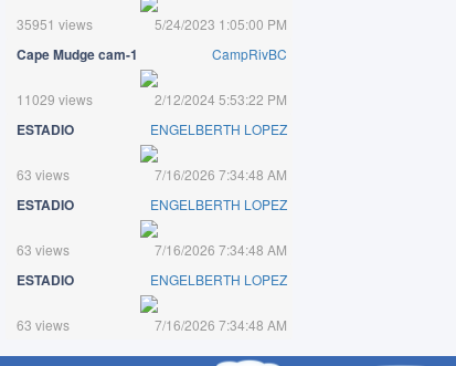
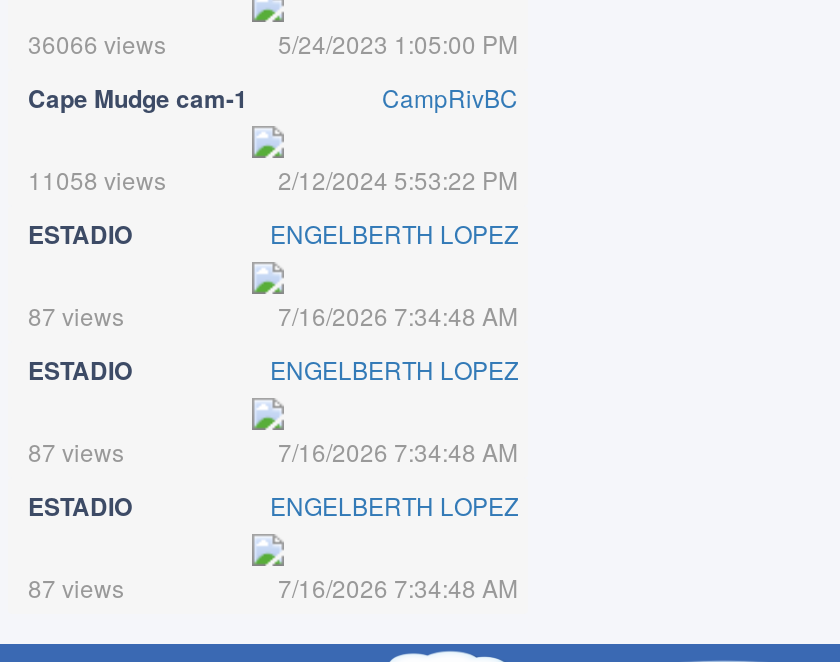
[17,14,93,33] 35951 views -> [28,26,166,60] 36066 views
[17,90,93,108] 11029 views -> [28,162,166,196] 11058 views
[17,165,70,184] 63 views -> [28,298,124,332] 87 views
[17,240,70,259] 63 views -> [28,434,124,468] 87 views
[17,315,70,334] 63 views -> [28,570,124,604] 87 views

